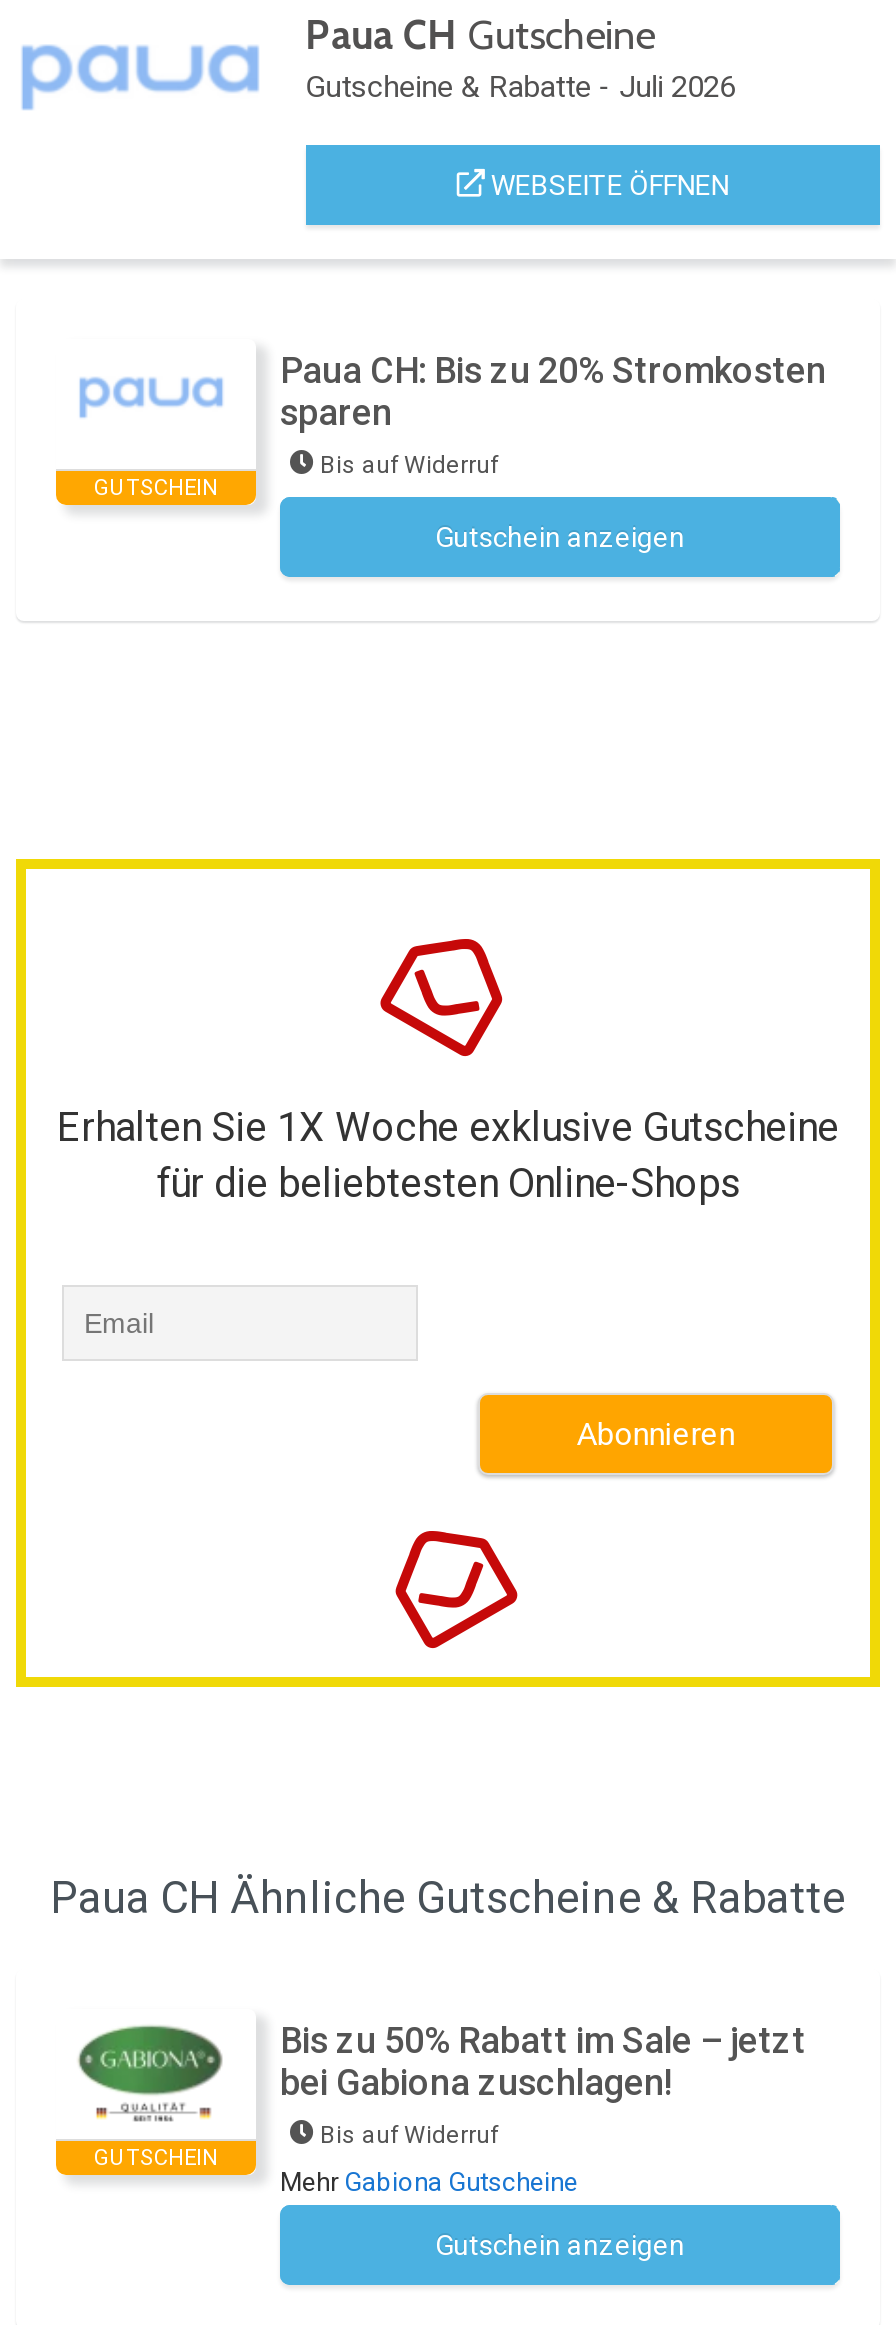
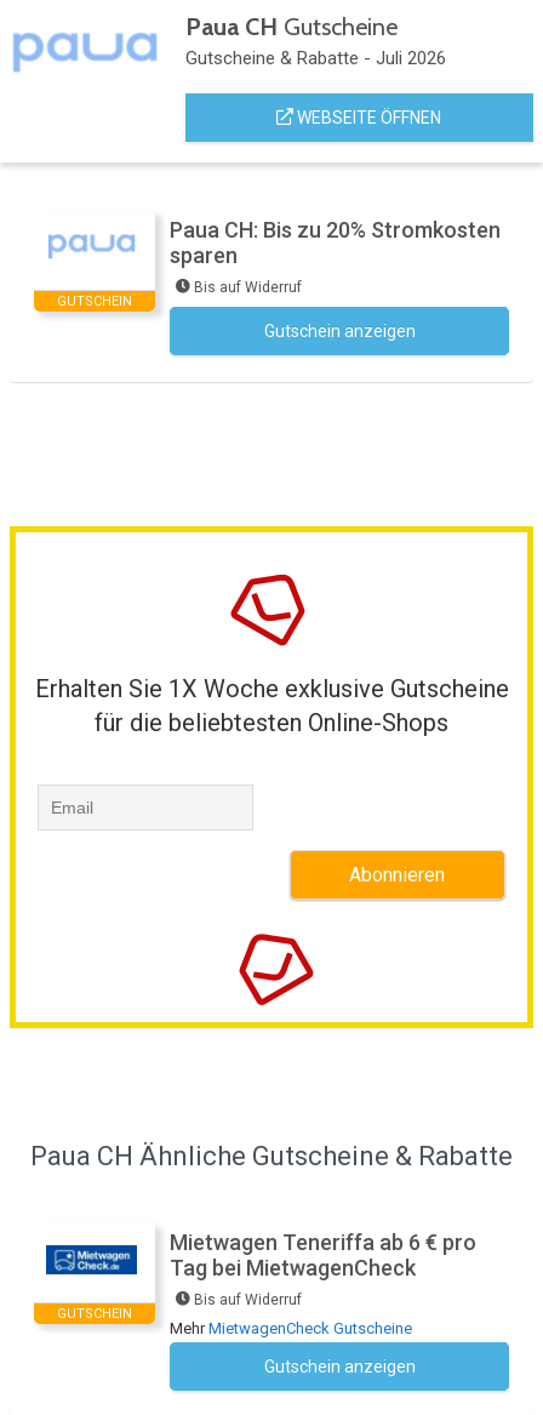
[76,2019,806,2123] [image] | Bis zu 50% Rabatt im Sale – jetzt | bei Gabiona zuschlagen! -> [45,1230,476,1291] [image] | Mietwagen Teneriffa ab 6 € pro | Tag bei MietwagenCheck
[280,2167,578,2197] Mehr Gabiona Gutscheine -> [170,1319,412,1338] Mehr MietwagenCheck Gutscheine

